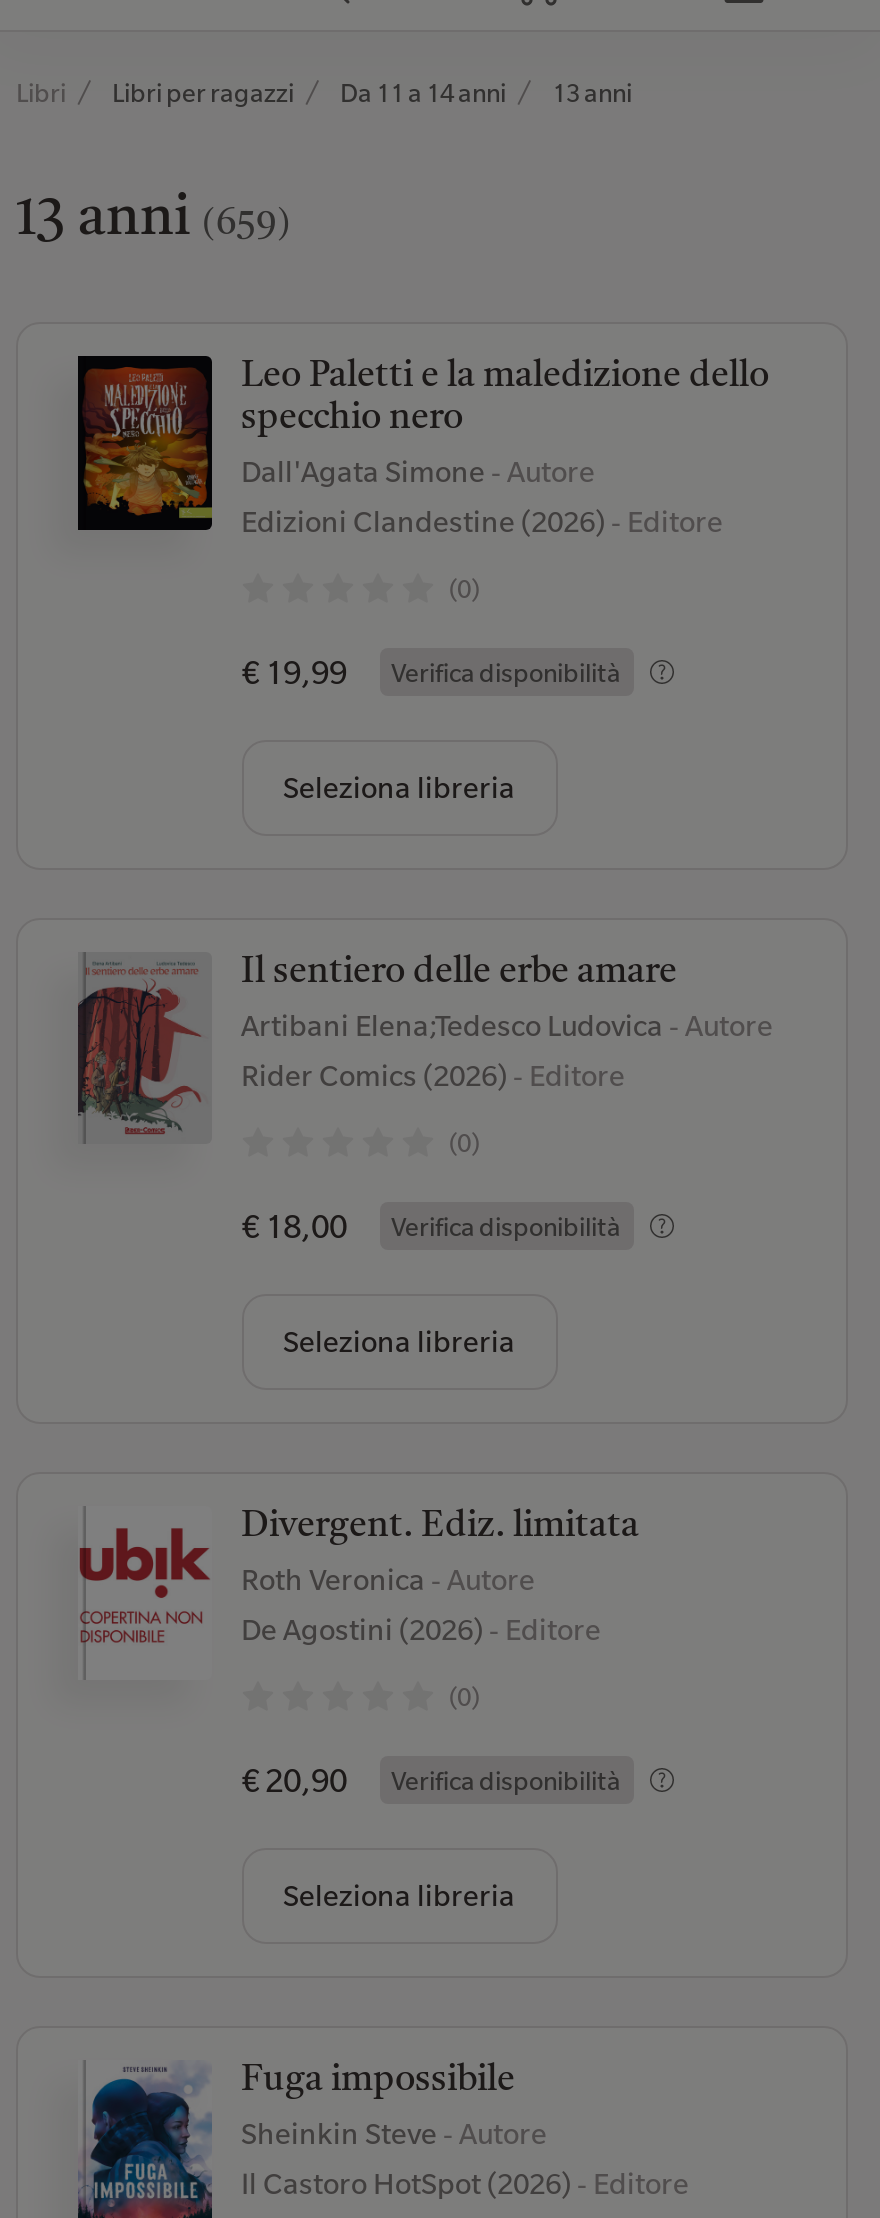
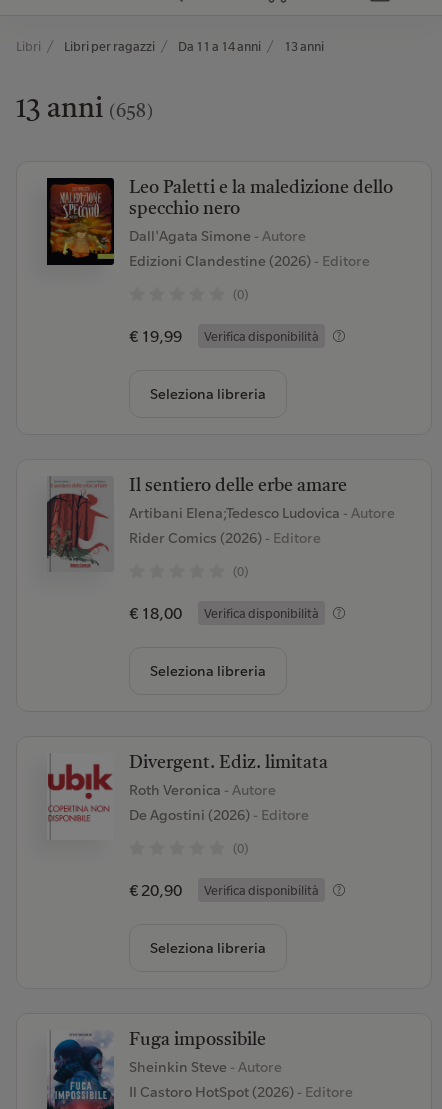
[16,192,290,248] 13 anni (659) -> [16,96,153,124] 13 anni (658)

